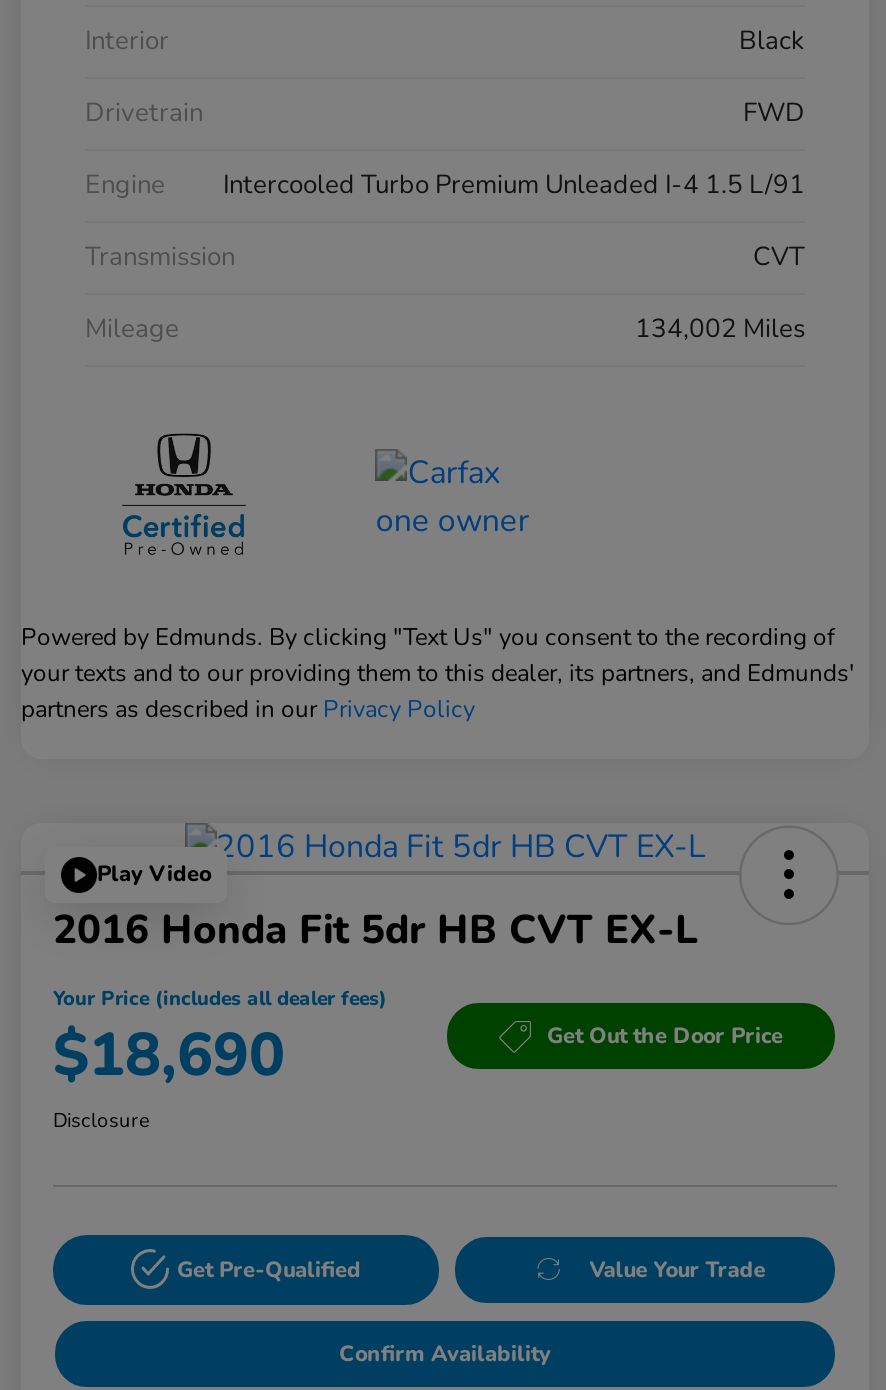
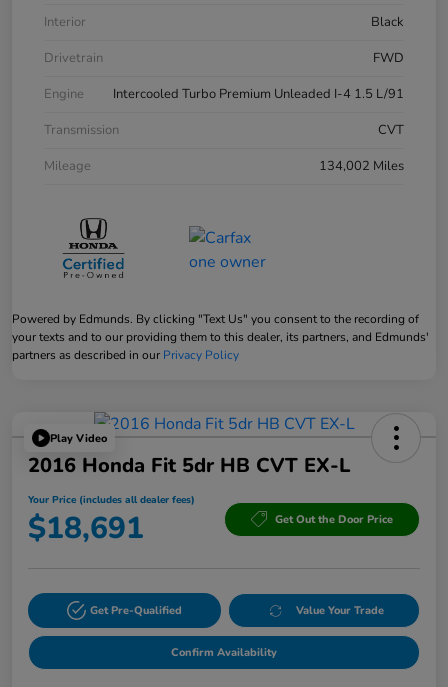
[53,1014,285,1096] $18,690 -> [28,508,144,549] $18,691
[53,1106,149,1134] Disclosure -> none

